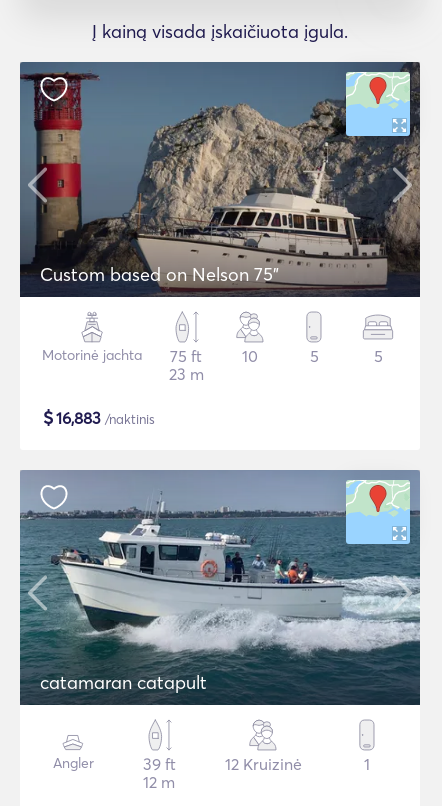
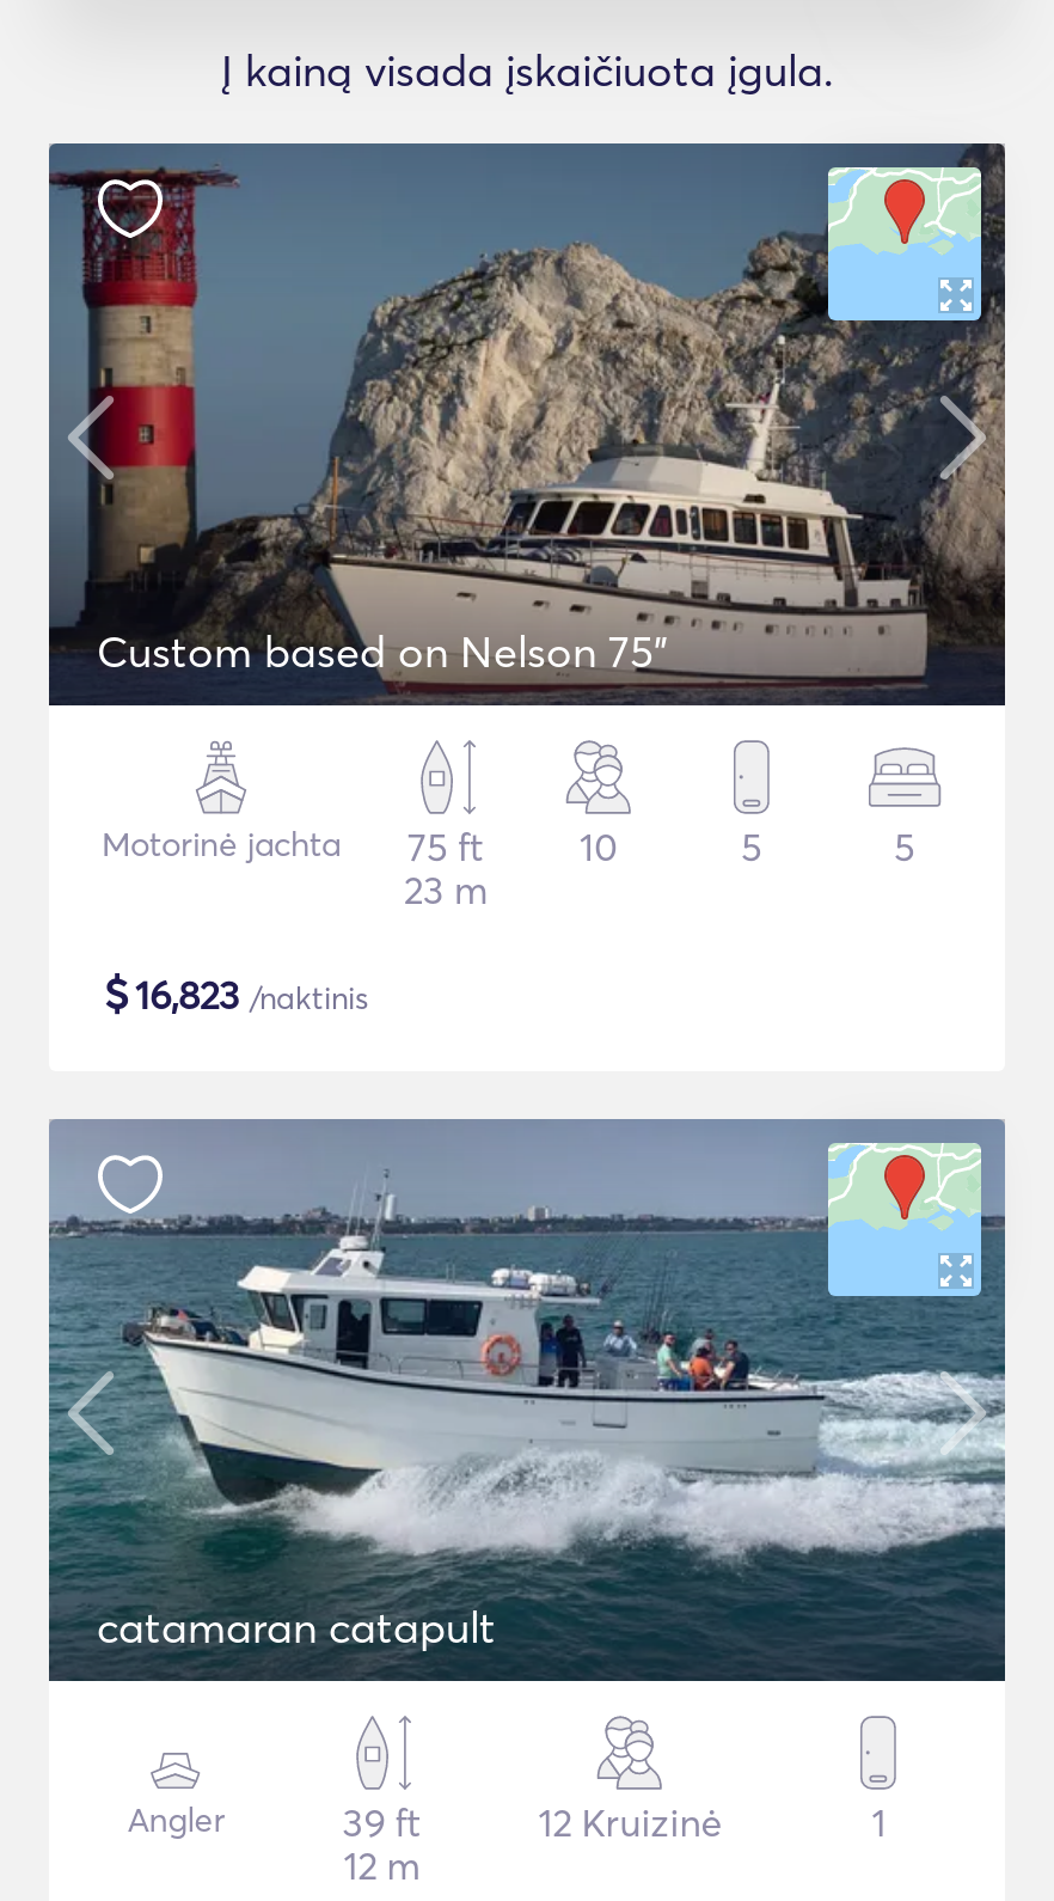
[43,406,155,429] $16,883 /naktinis -> [104,966,369,1021] $16,823 /naktinis

